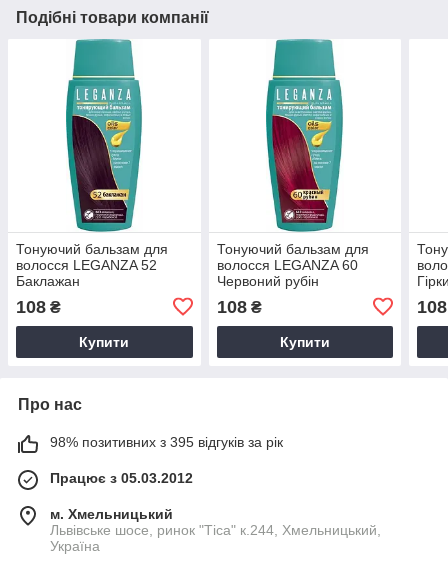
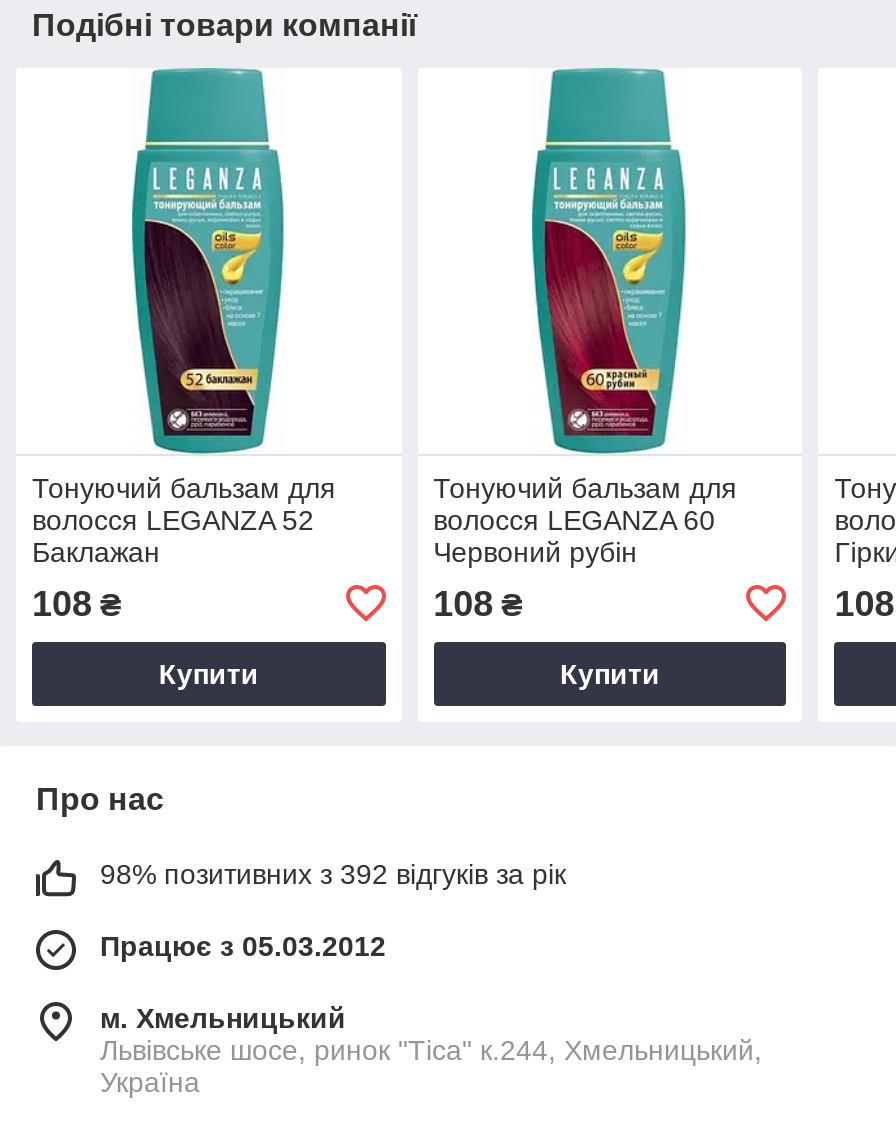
[50,434,283,450] 98% позитивних з 395 відгуків за рік -> [100,858,566,890] 98% позитивних з 392 відгуків за рік

